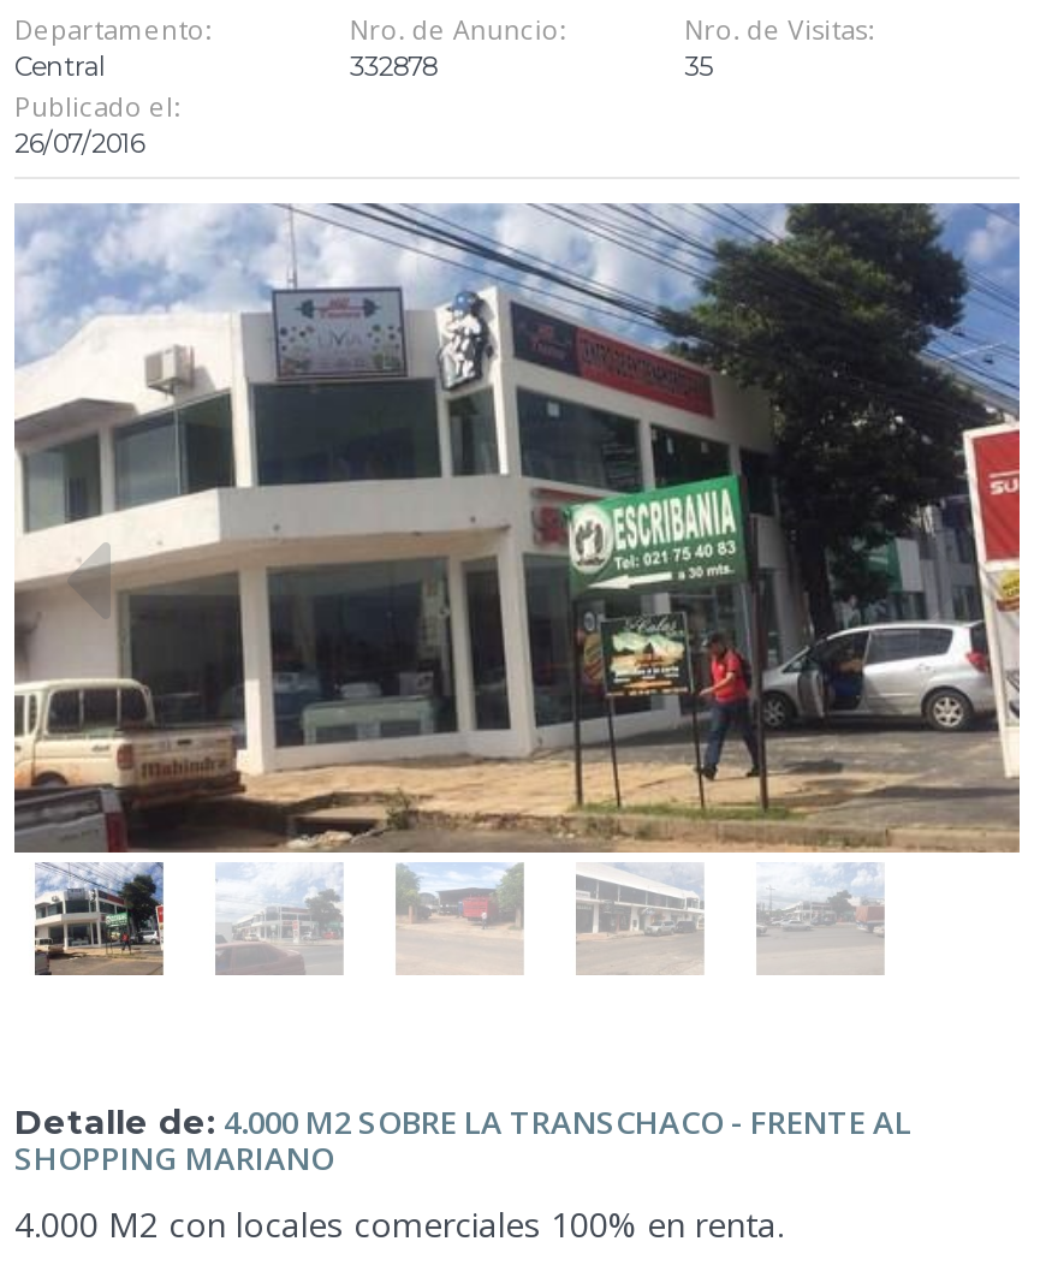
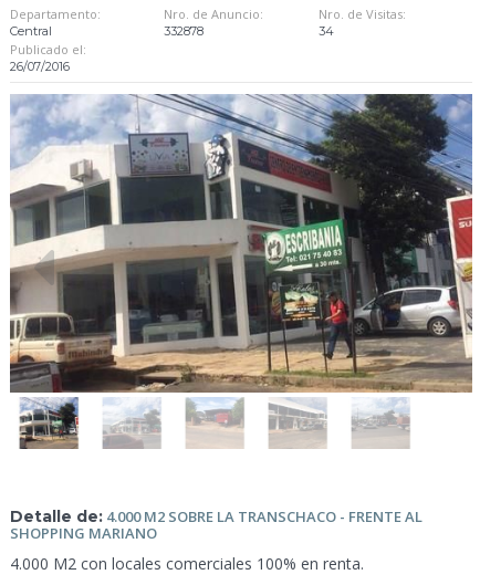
[685,50,713,83] 35 -> [318,23,334,39] 34

